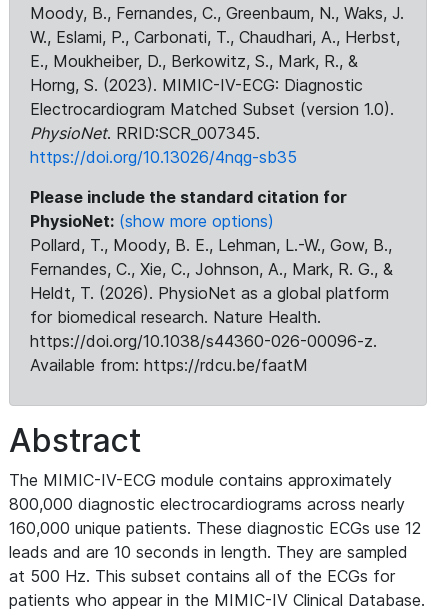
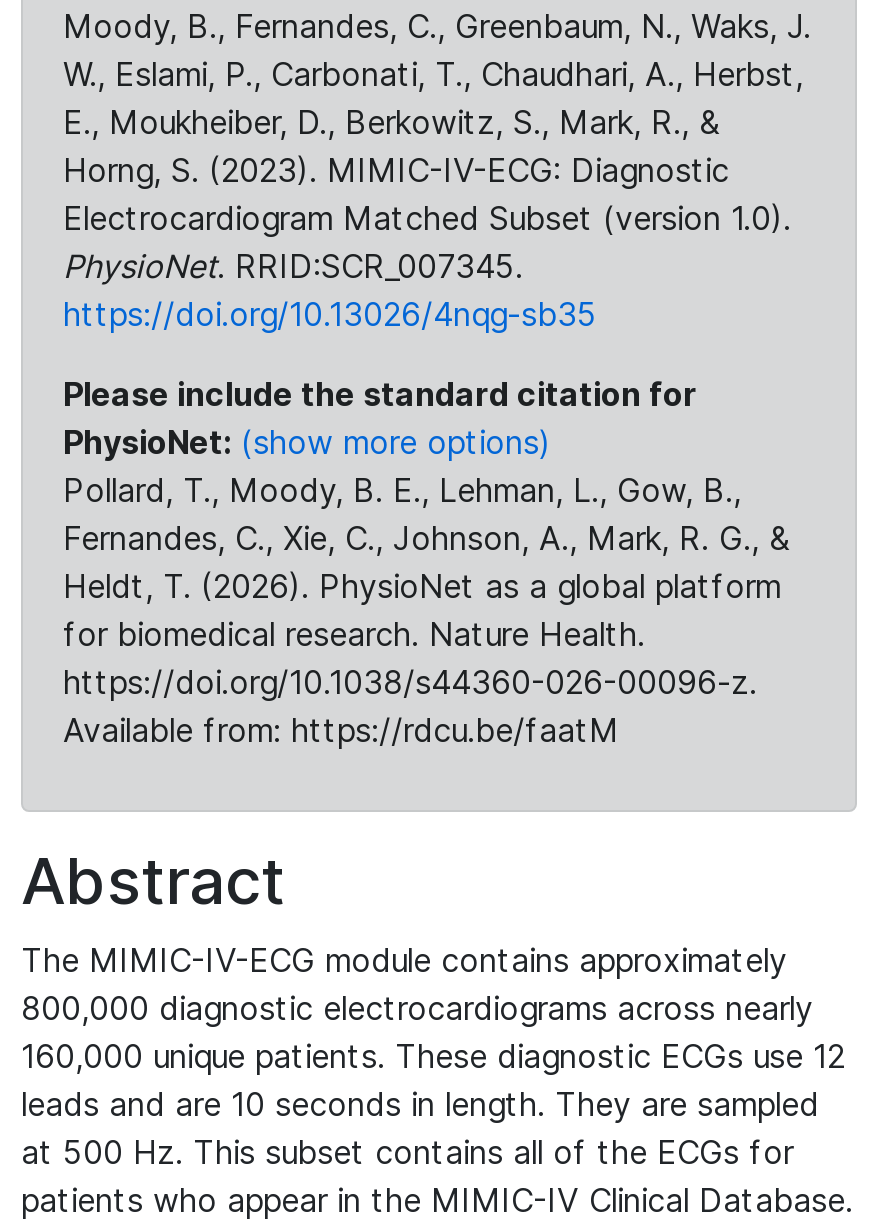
[30,235,392,255] Pollard, T., Moody, B. E., Lehman, L.-W., Gow, B., -> [63,470,741,510] Pollard, T., Moody, B. E., Lehman, L., Gow, B.,

